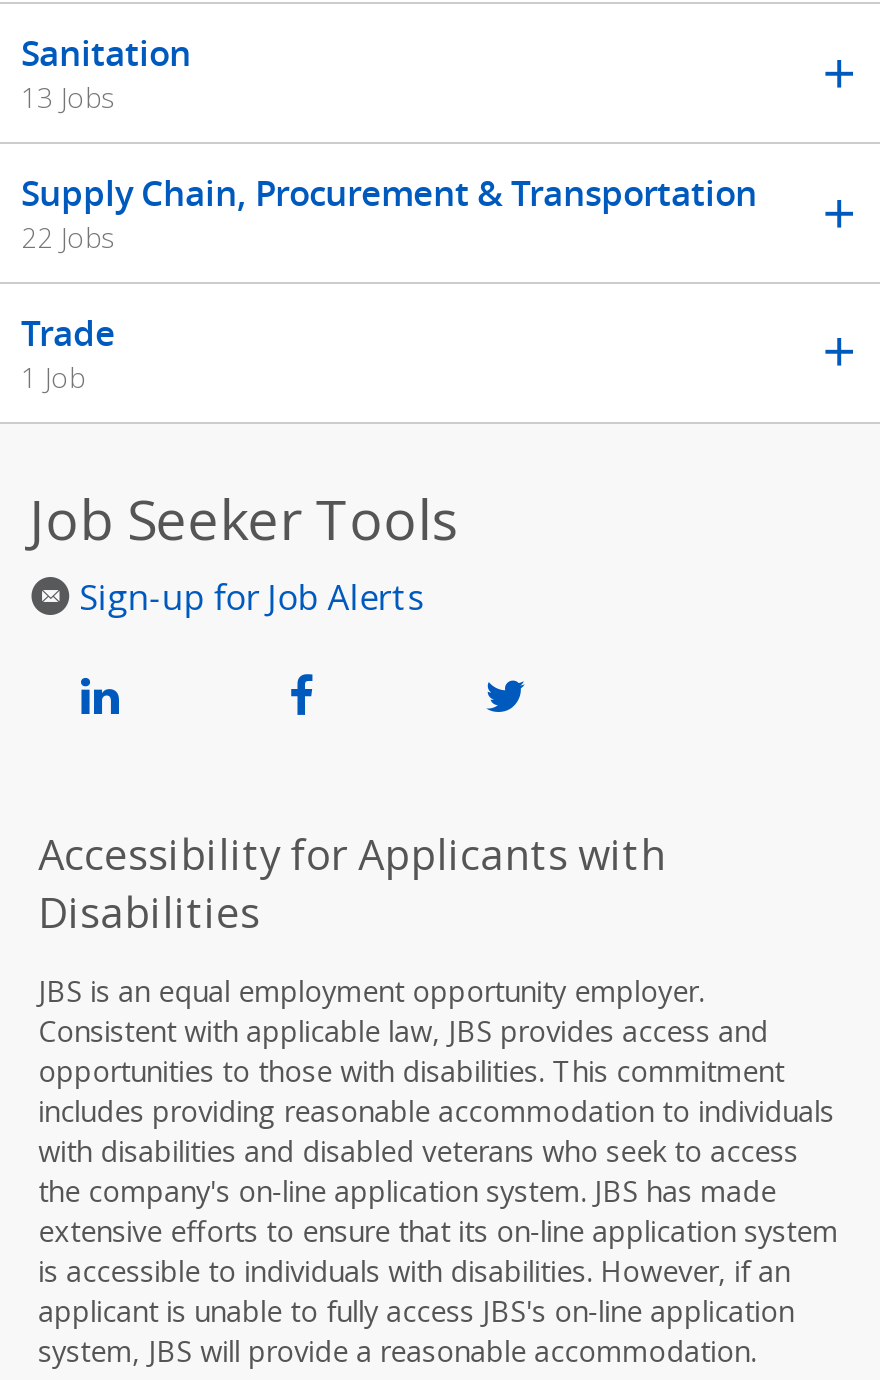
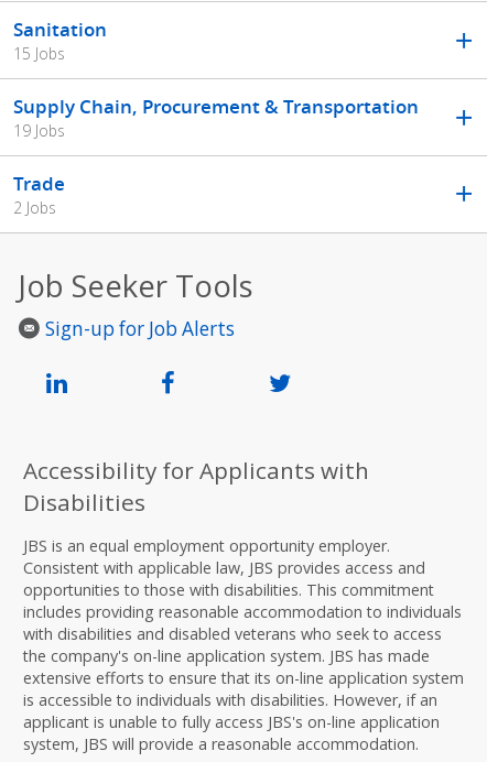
[21,79,115,117] 13 Jobs -> [13,43,65,64] 15 Jobs
[21,218,115,256] 22 Jobs -> [13,120,65,141] 19 Jobs
[21,358,85,396] 1 Job -> [13,197,56,218] 2 Jobs

